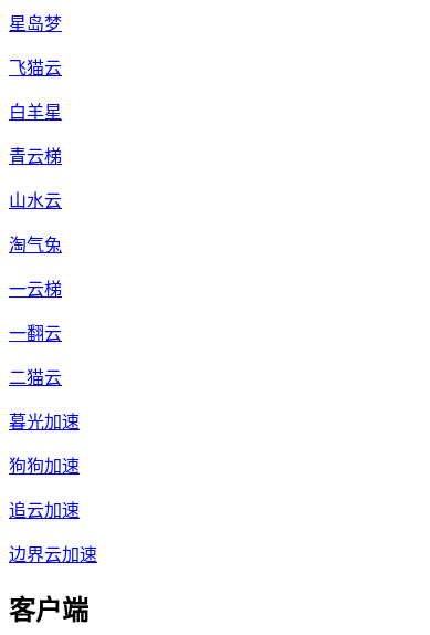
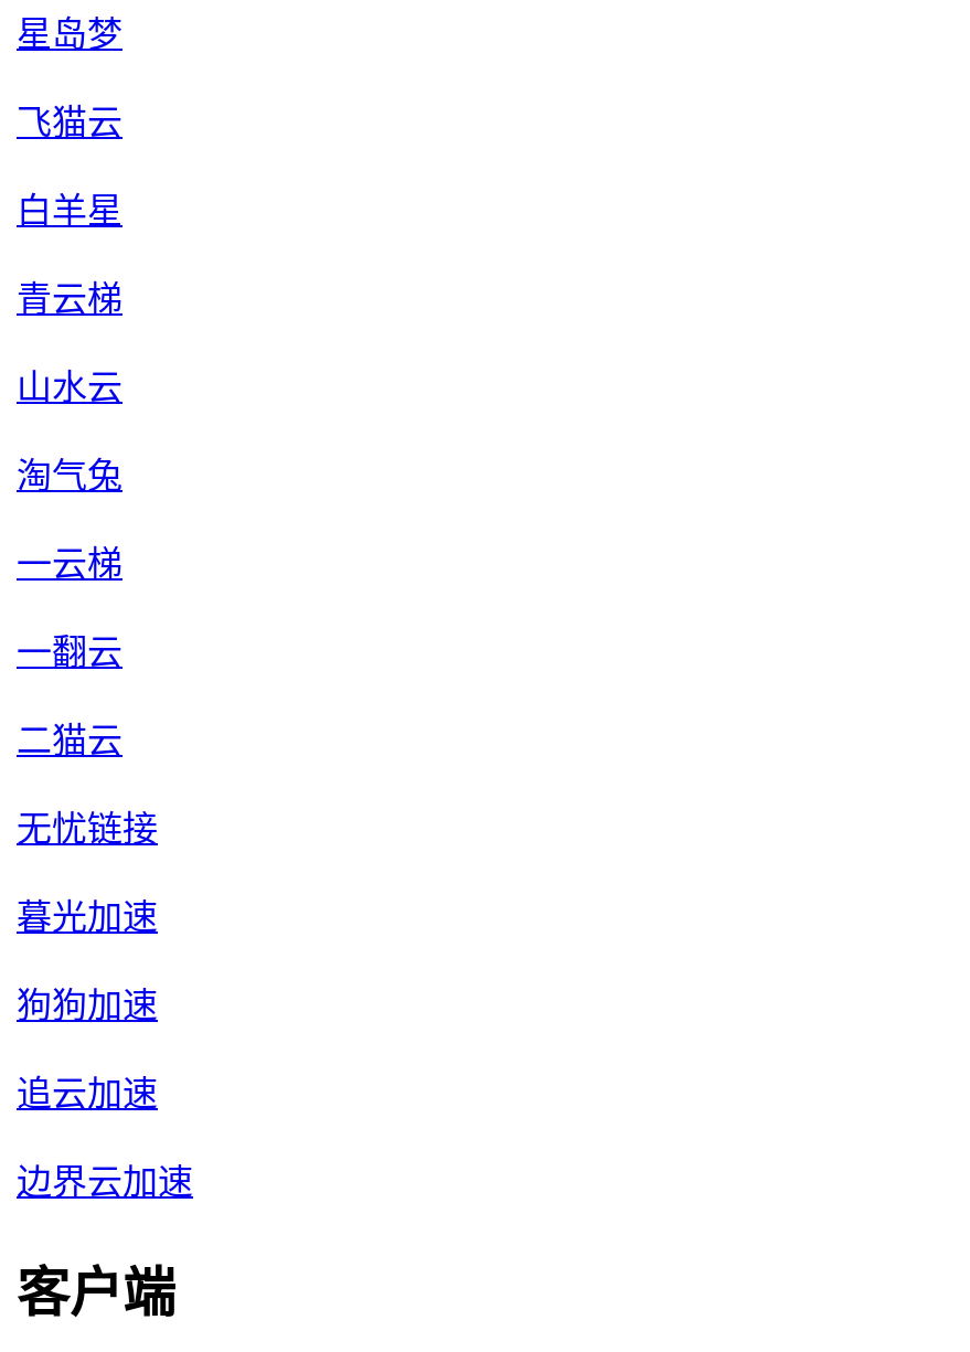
none -> [17,811,158,849] 无忧链接

